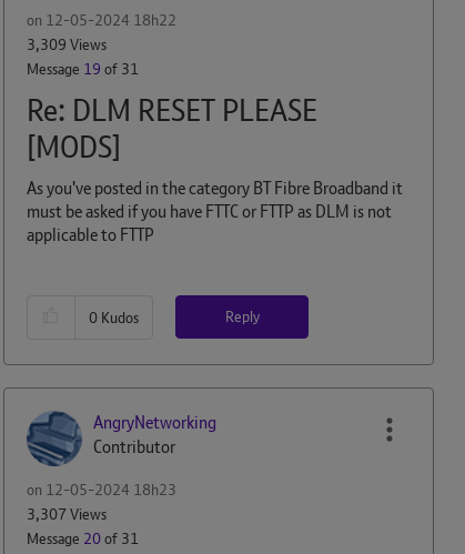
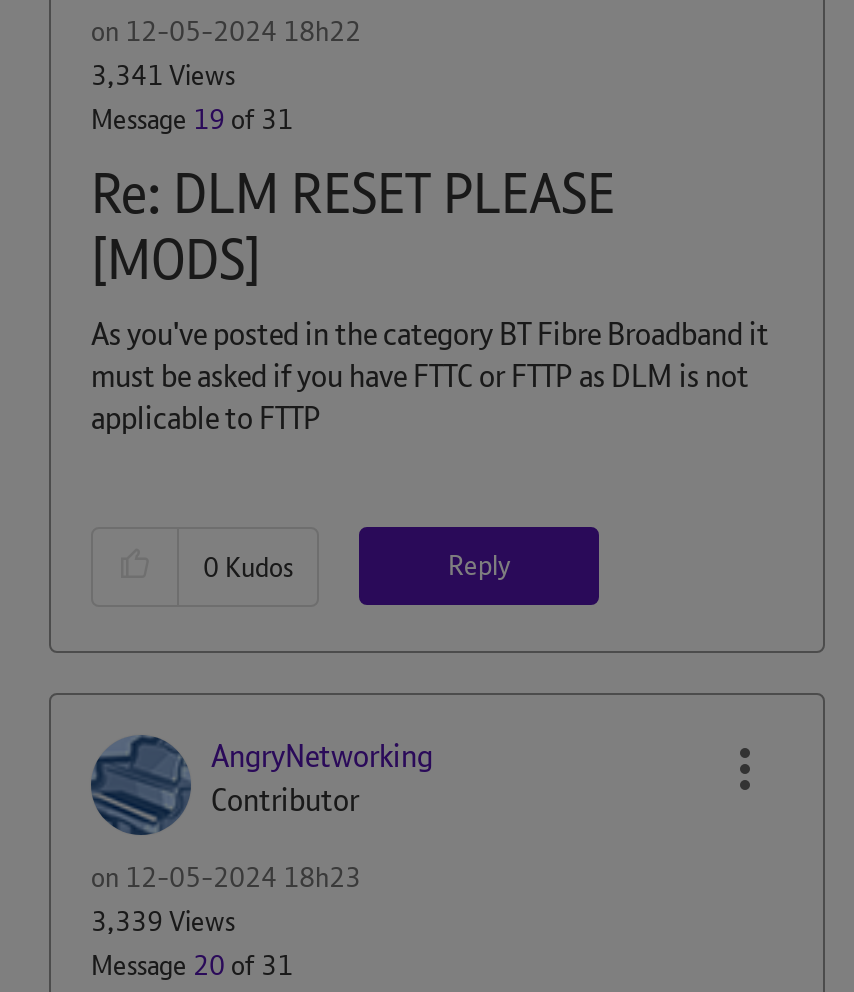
[27,34,107,54] 3,309 Views -> [91,57,235,93] 3,341 Views
[27,503,107,523] 3,307 Views -> [91,902,235,938] 3,339 Views

